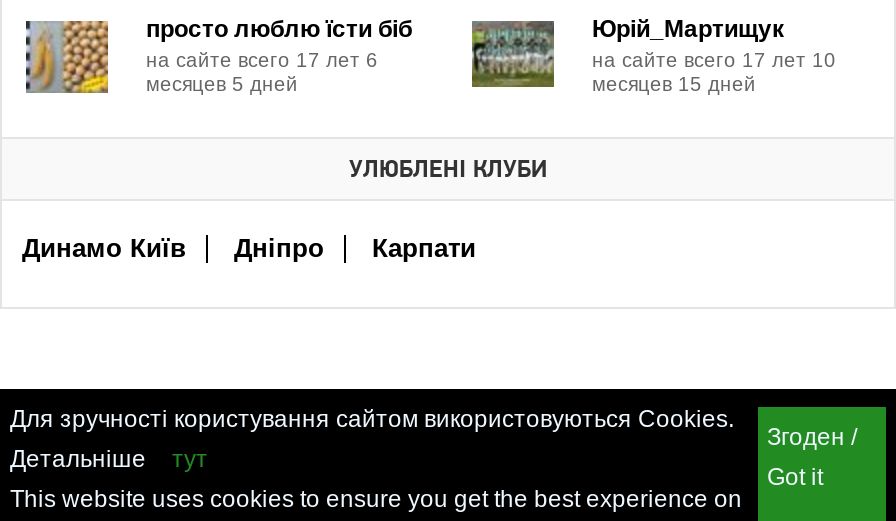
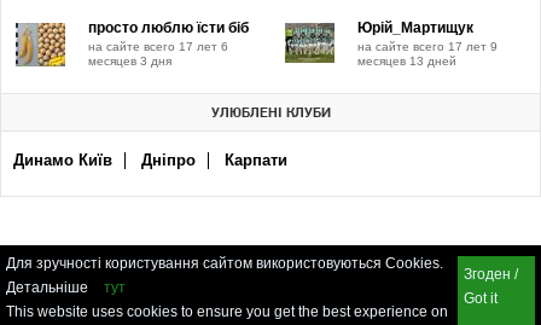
[592,49,836,71] на сайте всего 17 лет 10 -> [357,40,498,53] на сайте всего 17 лет 9
[146,73,298,95] месяцев 5 дней -> [88,54,171,68] месяцев 3 дня
[592,73,756,95] месяцев 15 дней -> [357,54,456,68] месяцев 13 дней

